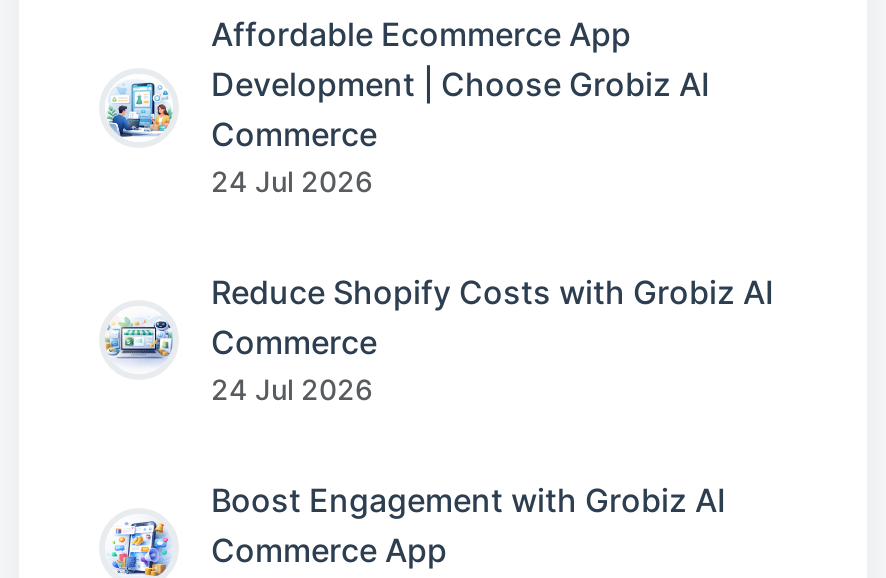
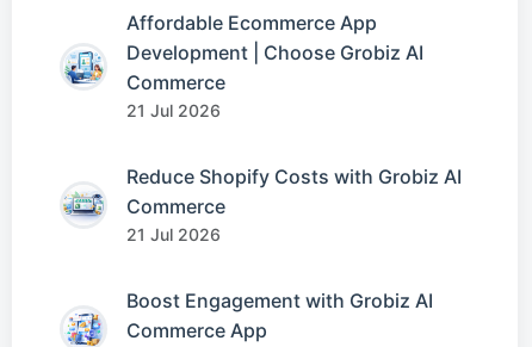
[211,164,373,198] 24 Jul 2026 -> [126,100,221,120] 21 Jul 2026
[211,372,373,406] 24 Jul 2026 -> [126,224,221,244] 21 Jul 2026

